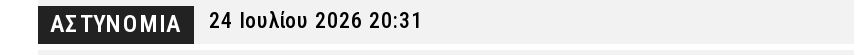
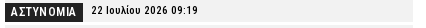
[50,8,423,38] ΑΣΤΥΝΟΜΙΑ 24 Ιουλίου 2026 20:31 -> [11,4,197,19] ΑΣΤΥΝΟΜΙΑ 22 Ιουλίου 2026 09:19

